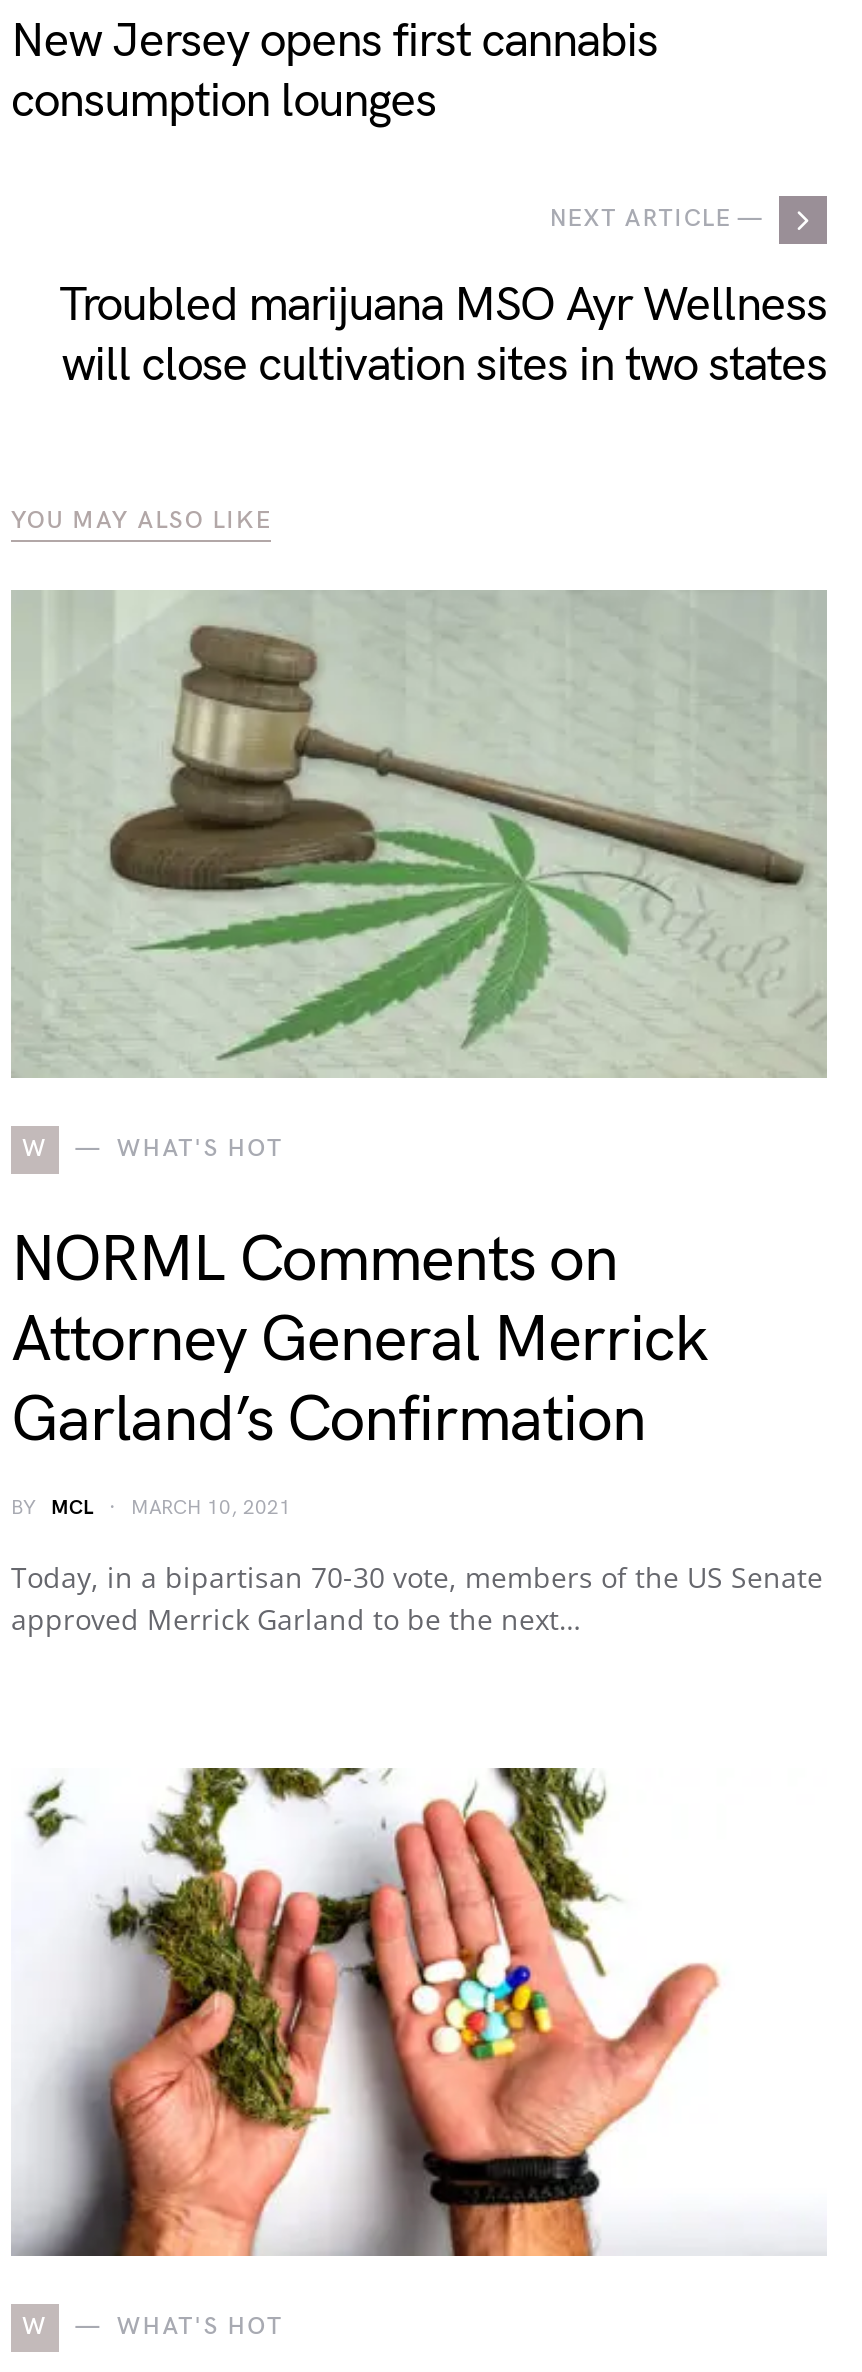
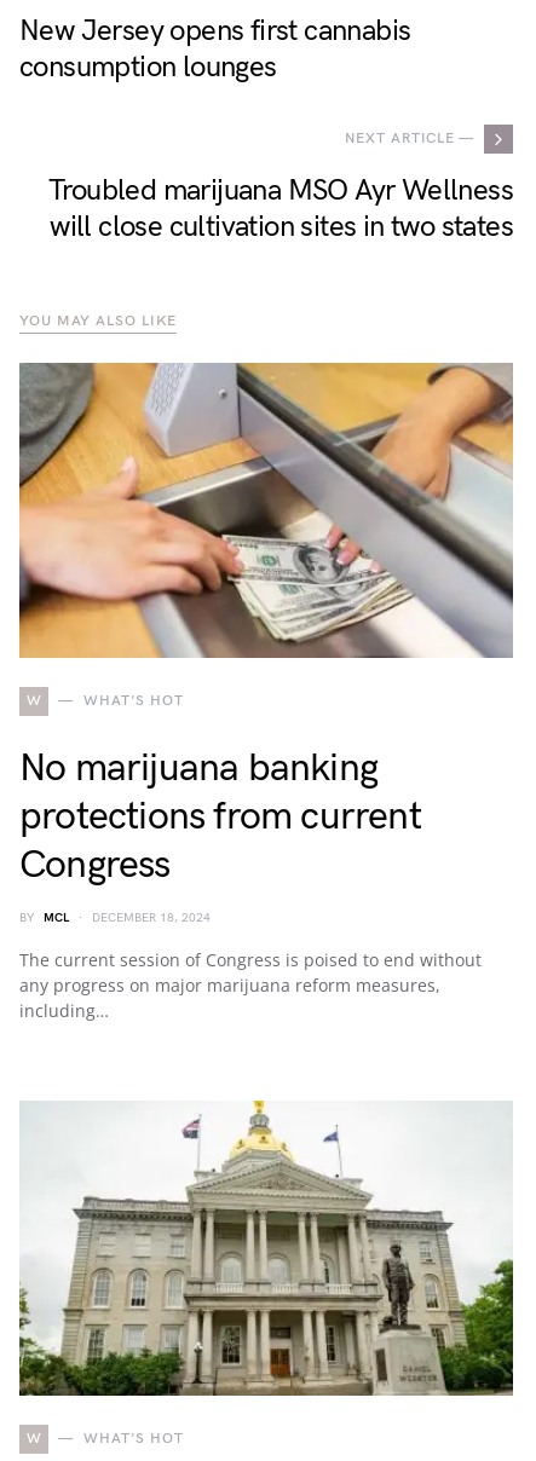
[11,590,827,1078] [image] -> [18,362,514,658] [image]
[11,1222,707,1460] NORML Comments on | Attorney General Merrick | Garland’s Confirmation -> [19,745,421,889] No marijuana banking | protections from current | Congress
[11,1496,291,1520] BY MCL MARCH 10, 2021 -> [19,911,211,925] BY MCL DECEMBER 18, 2024
[11,1558,823,1638] Today, in a bipartisan 70-30 vote, members of the US Senate | approved Merrick Garland to be the next… -> [19,948,482,1022] The current session of Congress is poised to end without | any progress on major marijuana reform measures, | including…
[11,1766,827,2258] [image] -> [18,1099,514,1397] [image]

